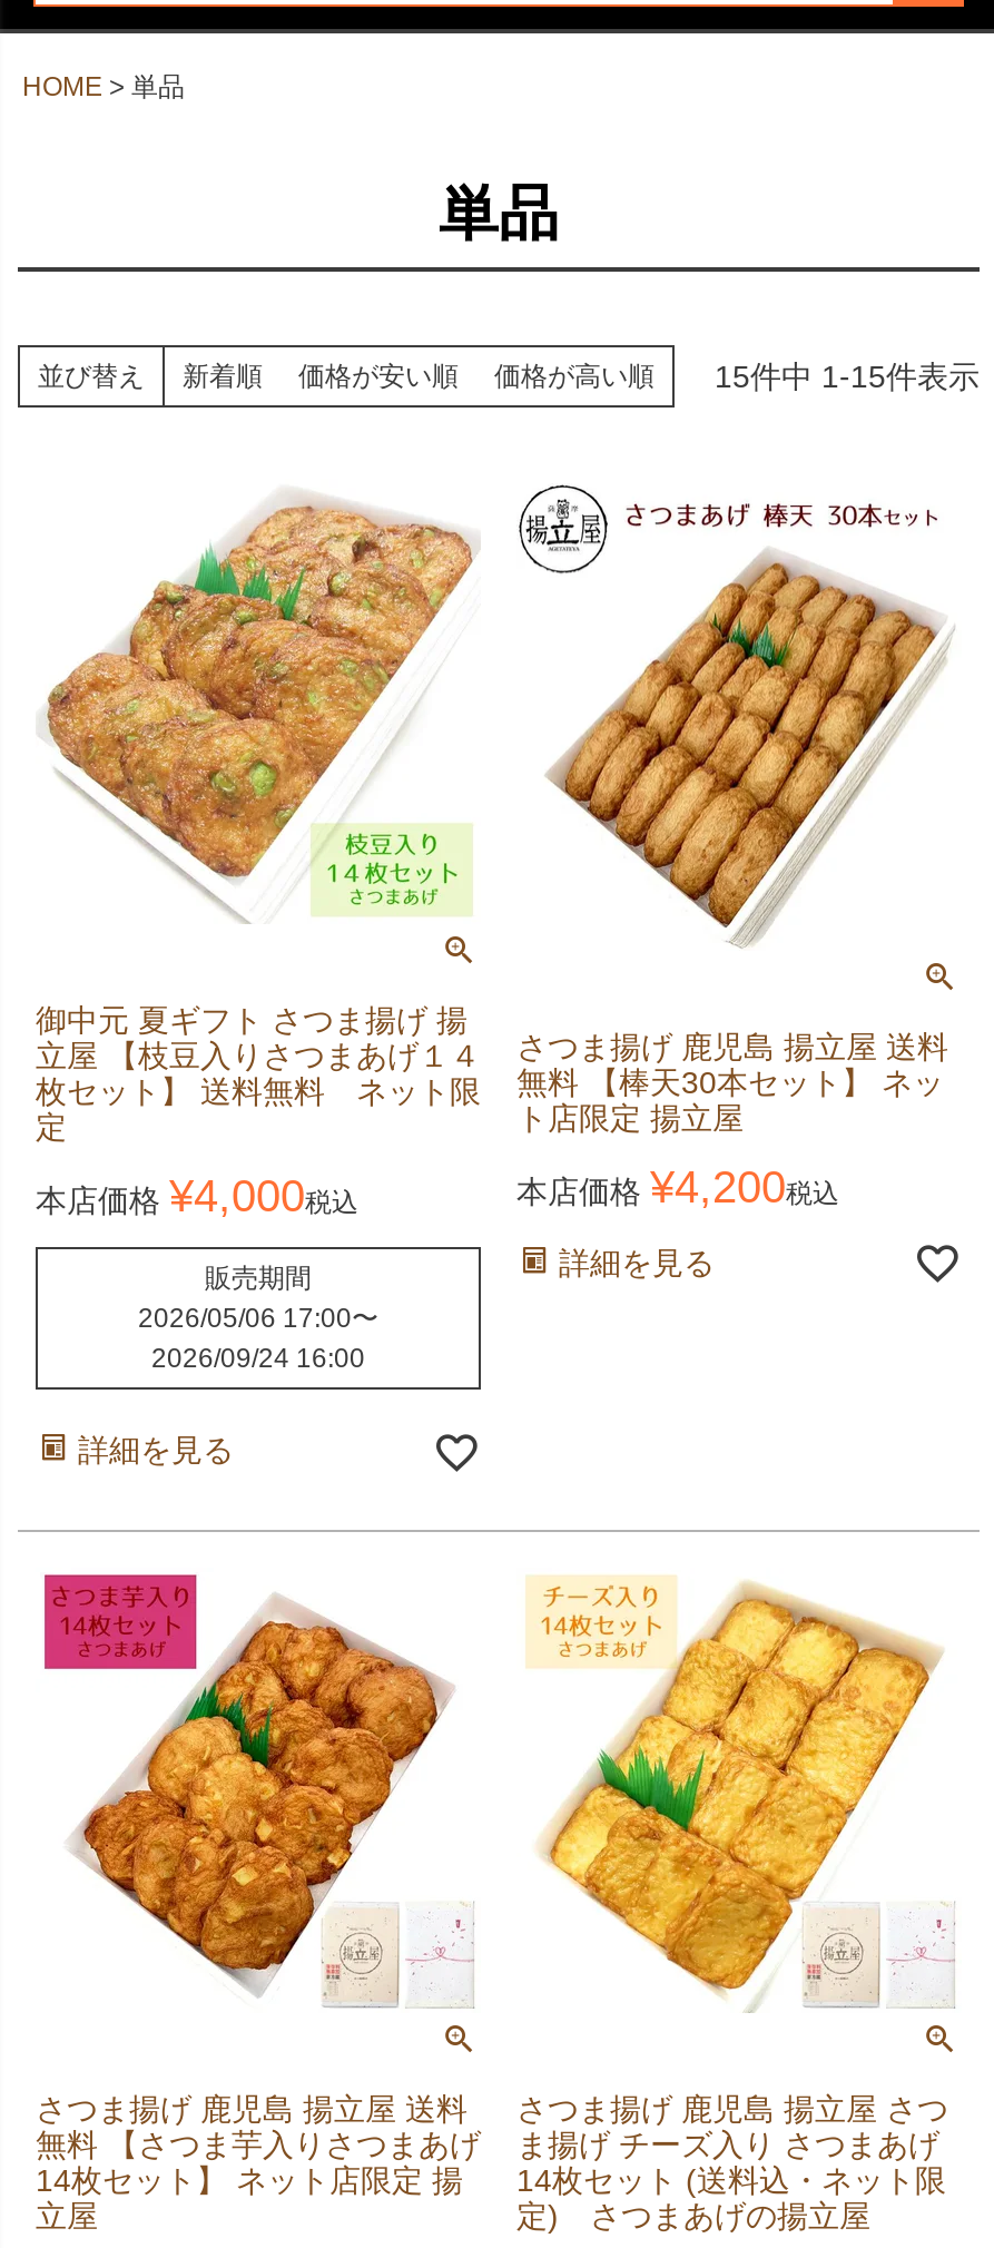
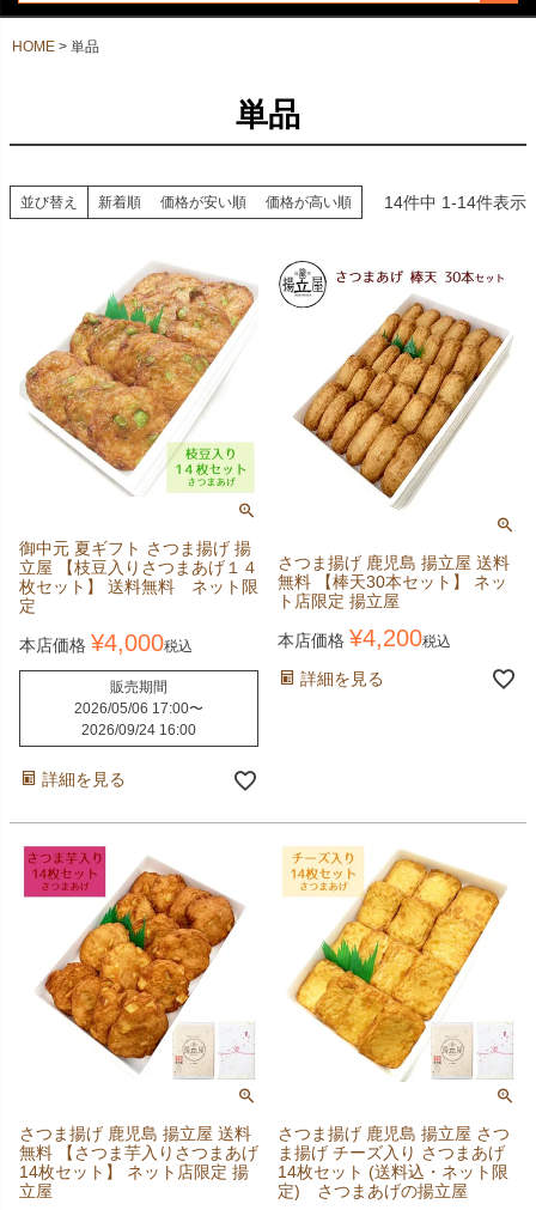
[38,358,980,393] 並び替え 新着順 価格が安い順 価格が高い順 15件中 1 -15件表示 -> [20,192,526,211] 並び替え 新着順 価格が安い順 価格が高い順 14件中 1 -14件表示

